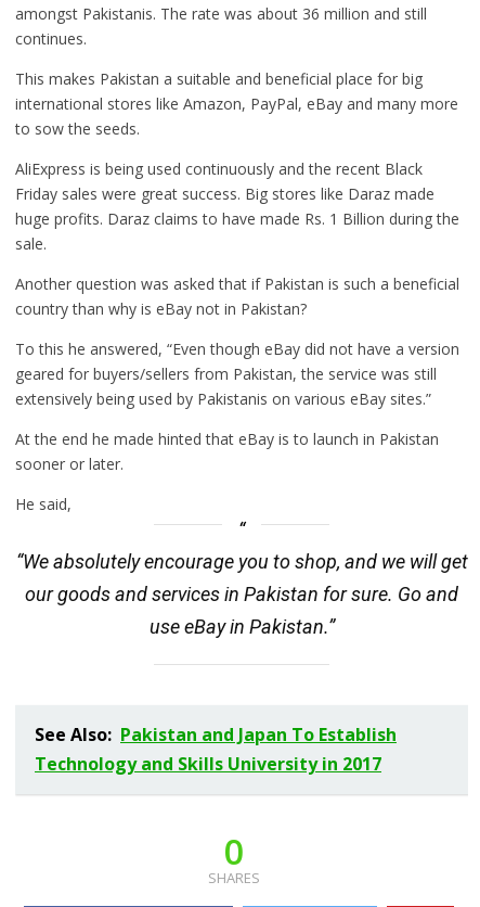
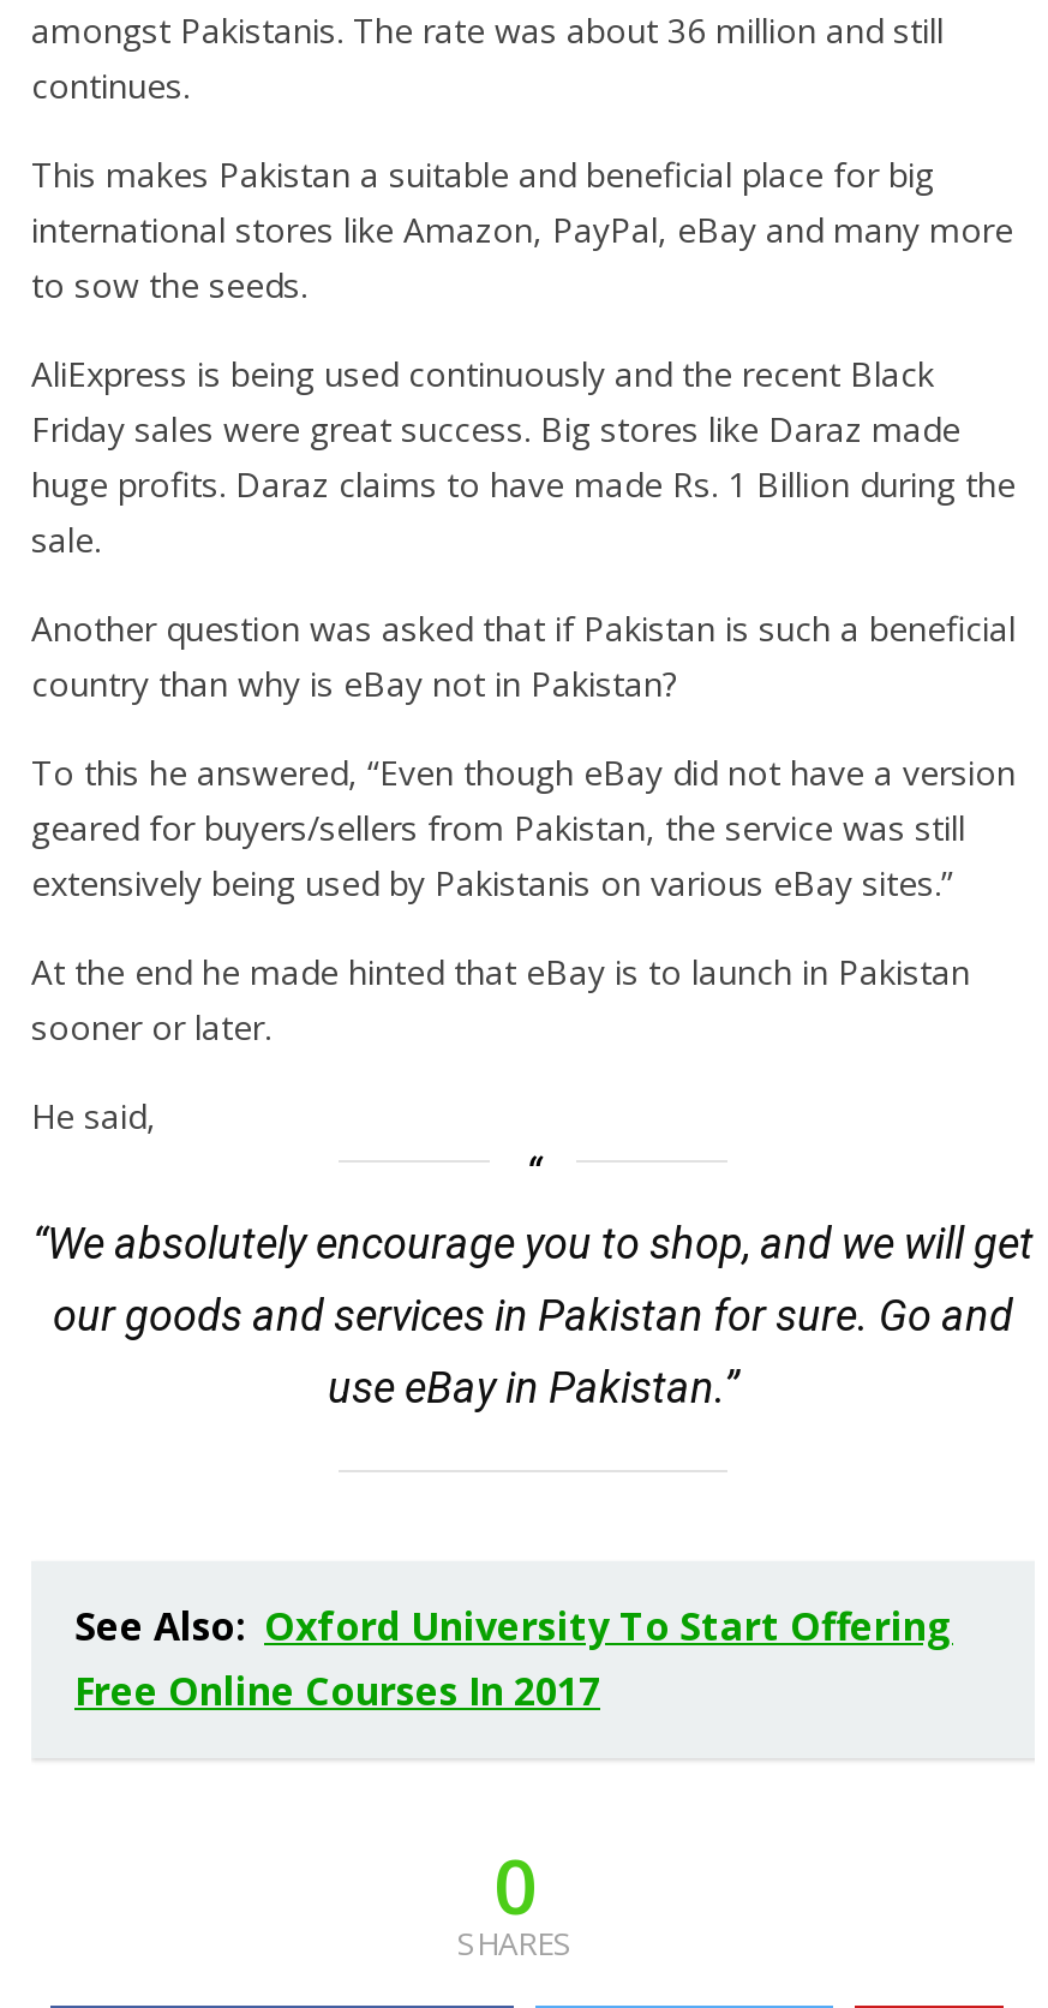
[35,722,397,775] See Also: Pakistan and Japan To Establish | Technology and Skills University in 2017 -> [74,1599,953,1717] See Also: Oxford University To Start Offering | Free Online Courses In 2017

